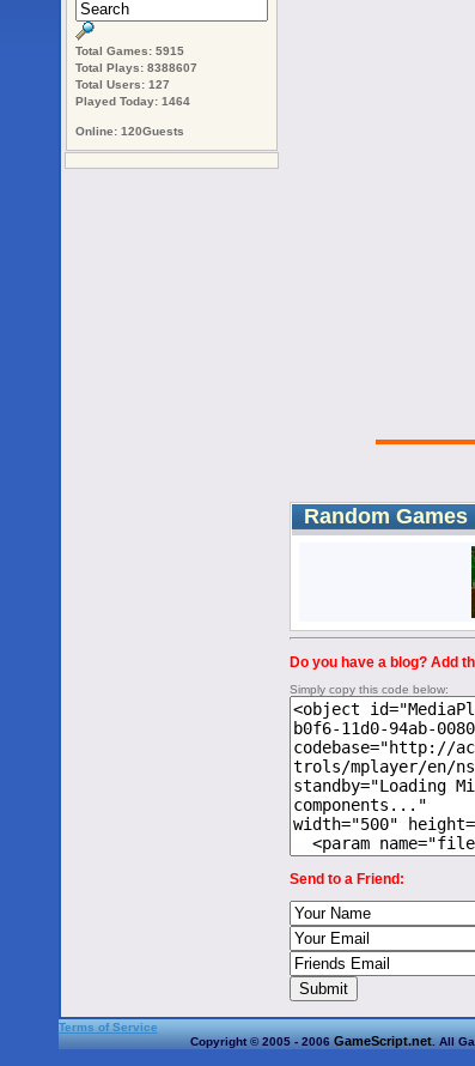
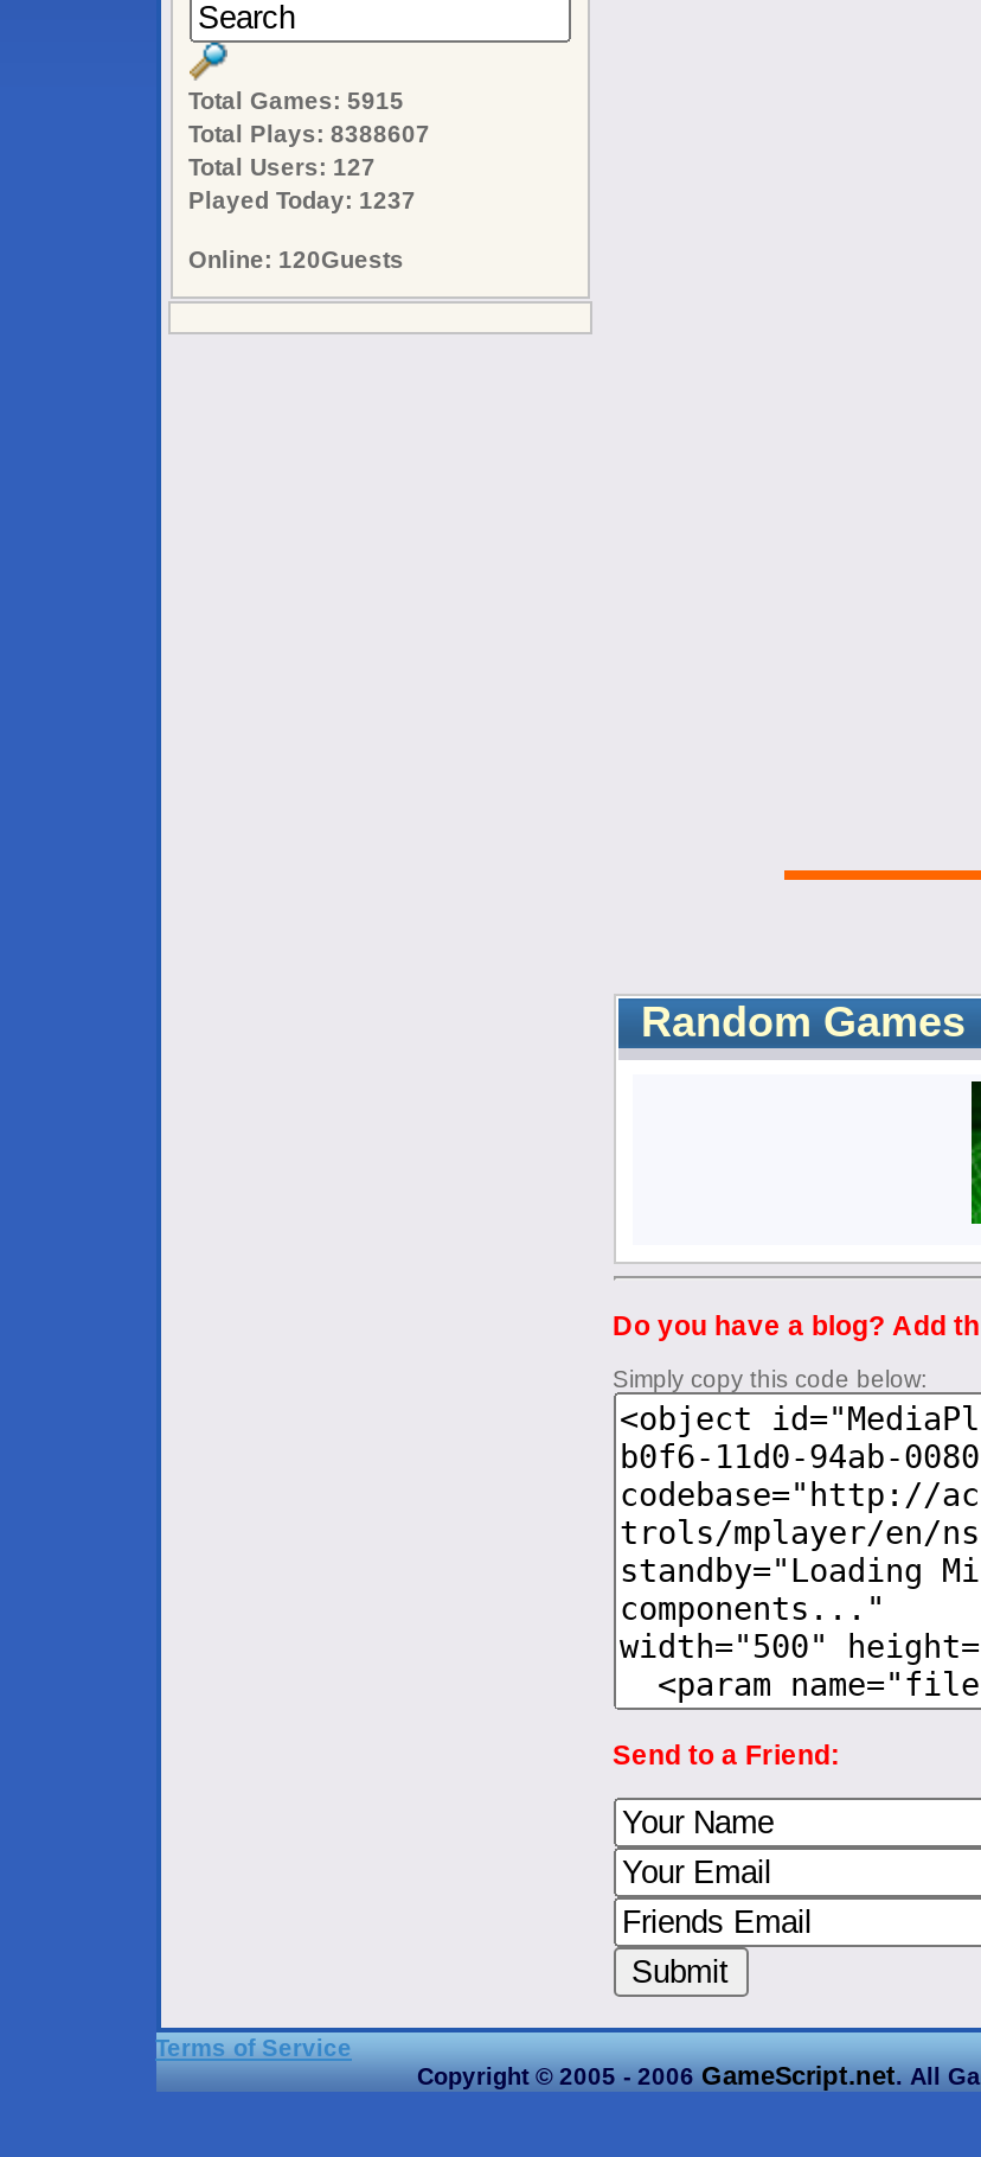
[75,95,190,108] Played Today: 1464 -> [188,187,416,213] Played Today: 1237

